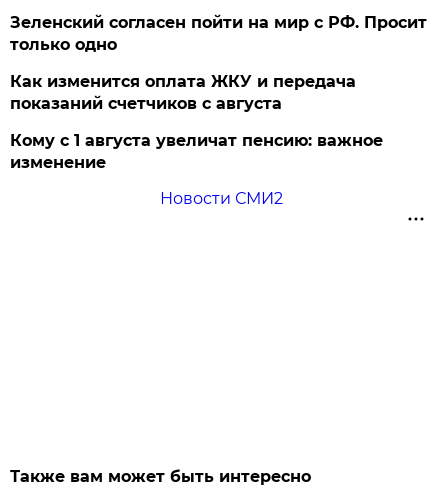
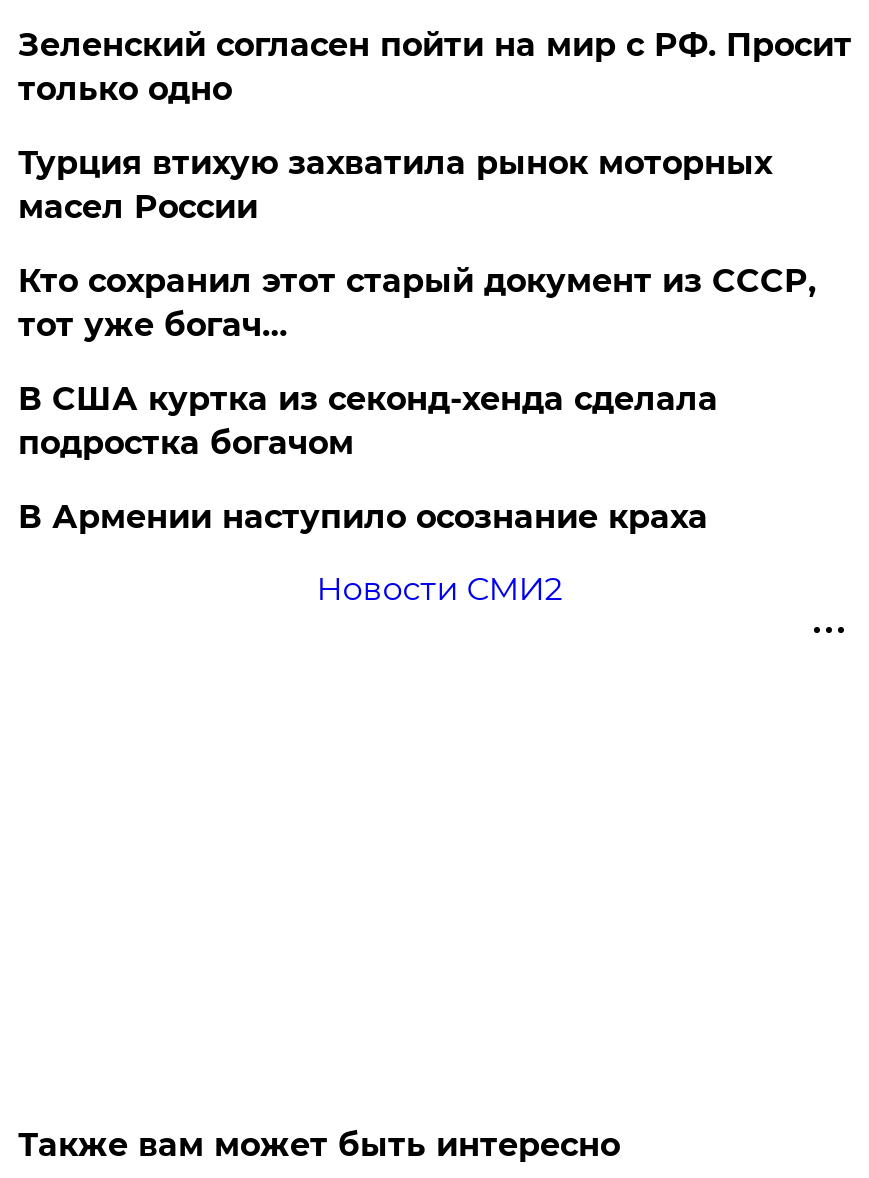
[10,72,383,172] Как изменится оплата ЖКУ и передача | показаний счетчиков с августа | Кому с 1 августа увеличат пенсию: важное | изменение -> [18,144,816,536] Турция втихую захватила рынок моторных | масел России | Кто сохранил этот старый документ из СССР, | тот уже богач… | В США куртка из секонд-хенда сделала | подростка богачом | В Армении наступило осознание краха

